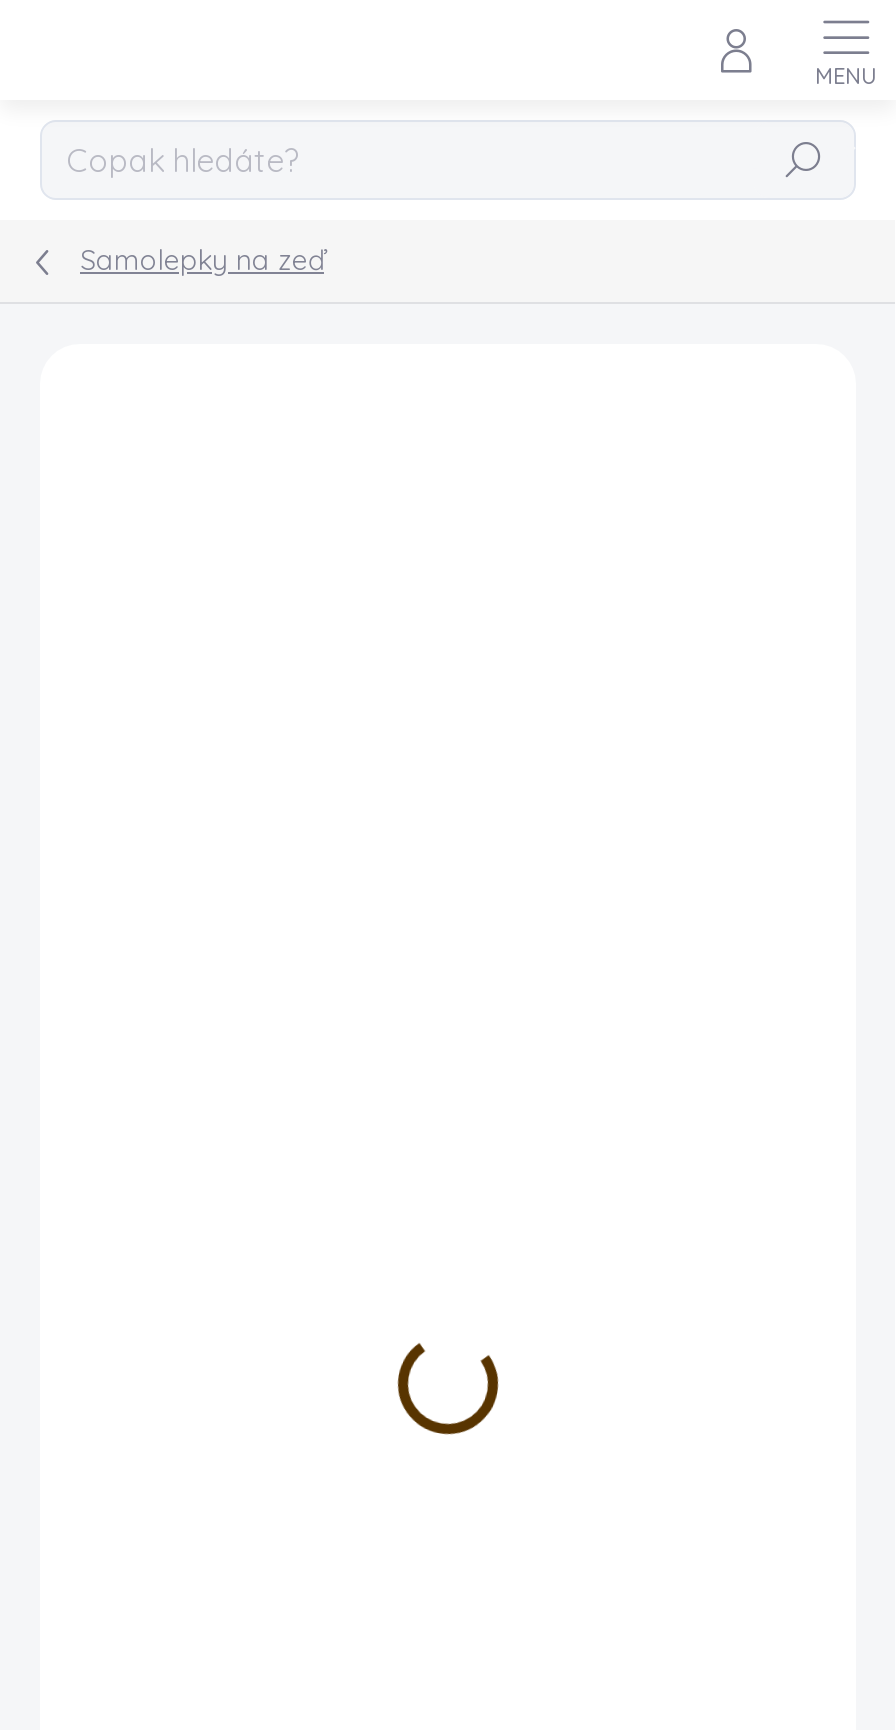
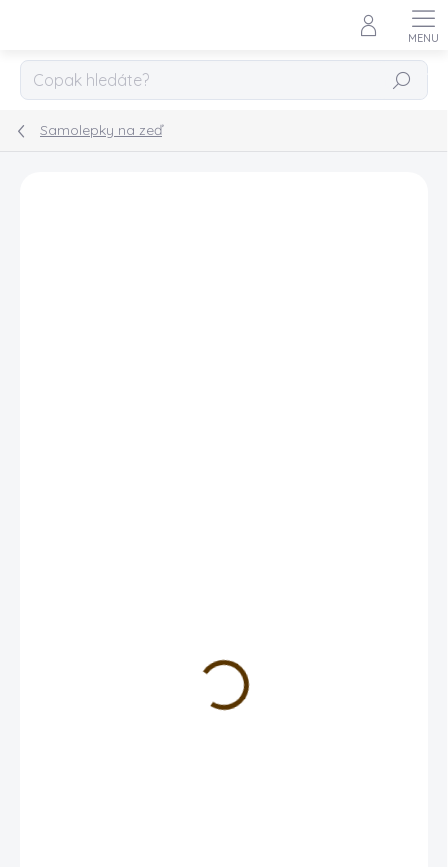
[394,1318,500,1438] [image] -> [198,658,250,718] [image]

